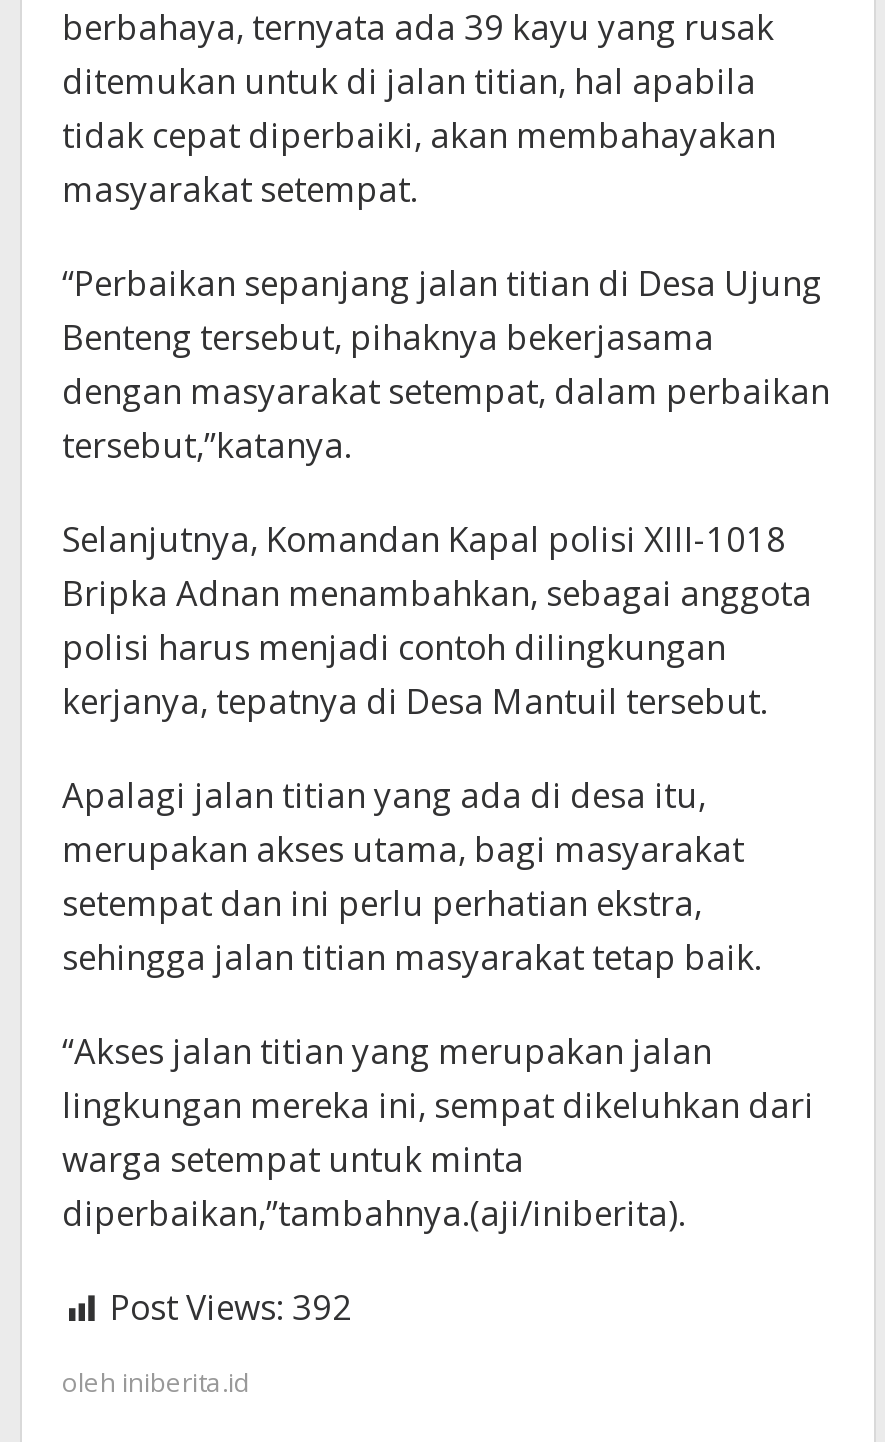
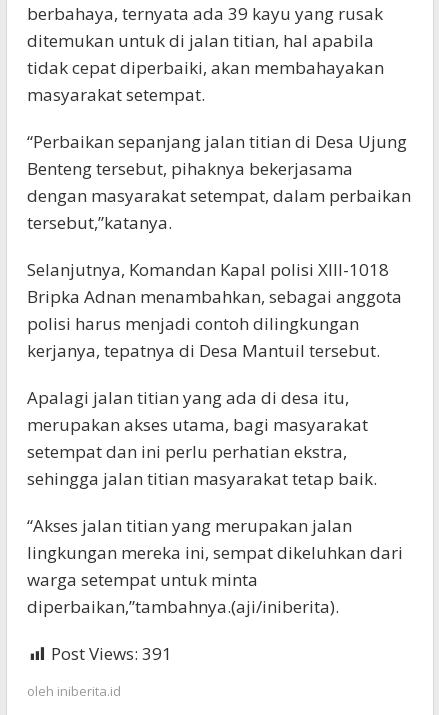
[110,1285,352,1331] Post Views: 392 -> [51,642,172,665] Post Views: 391

